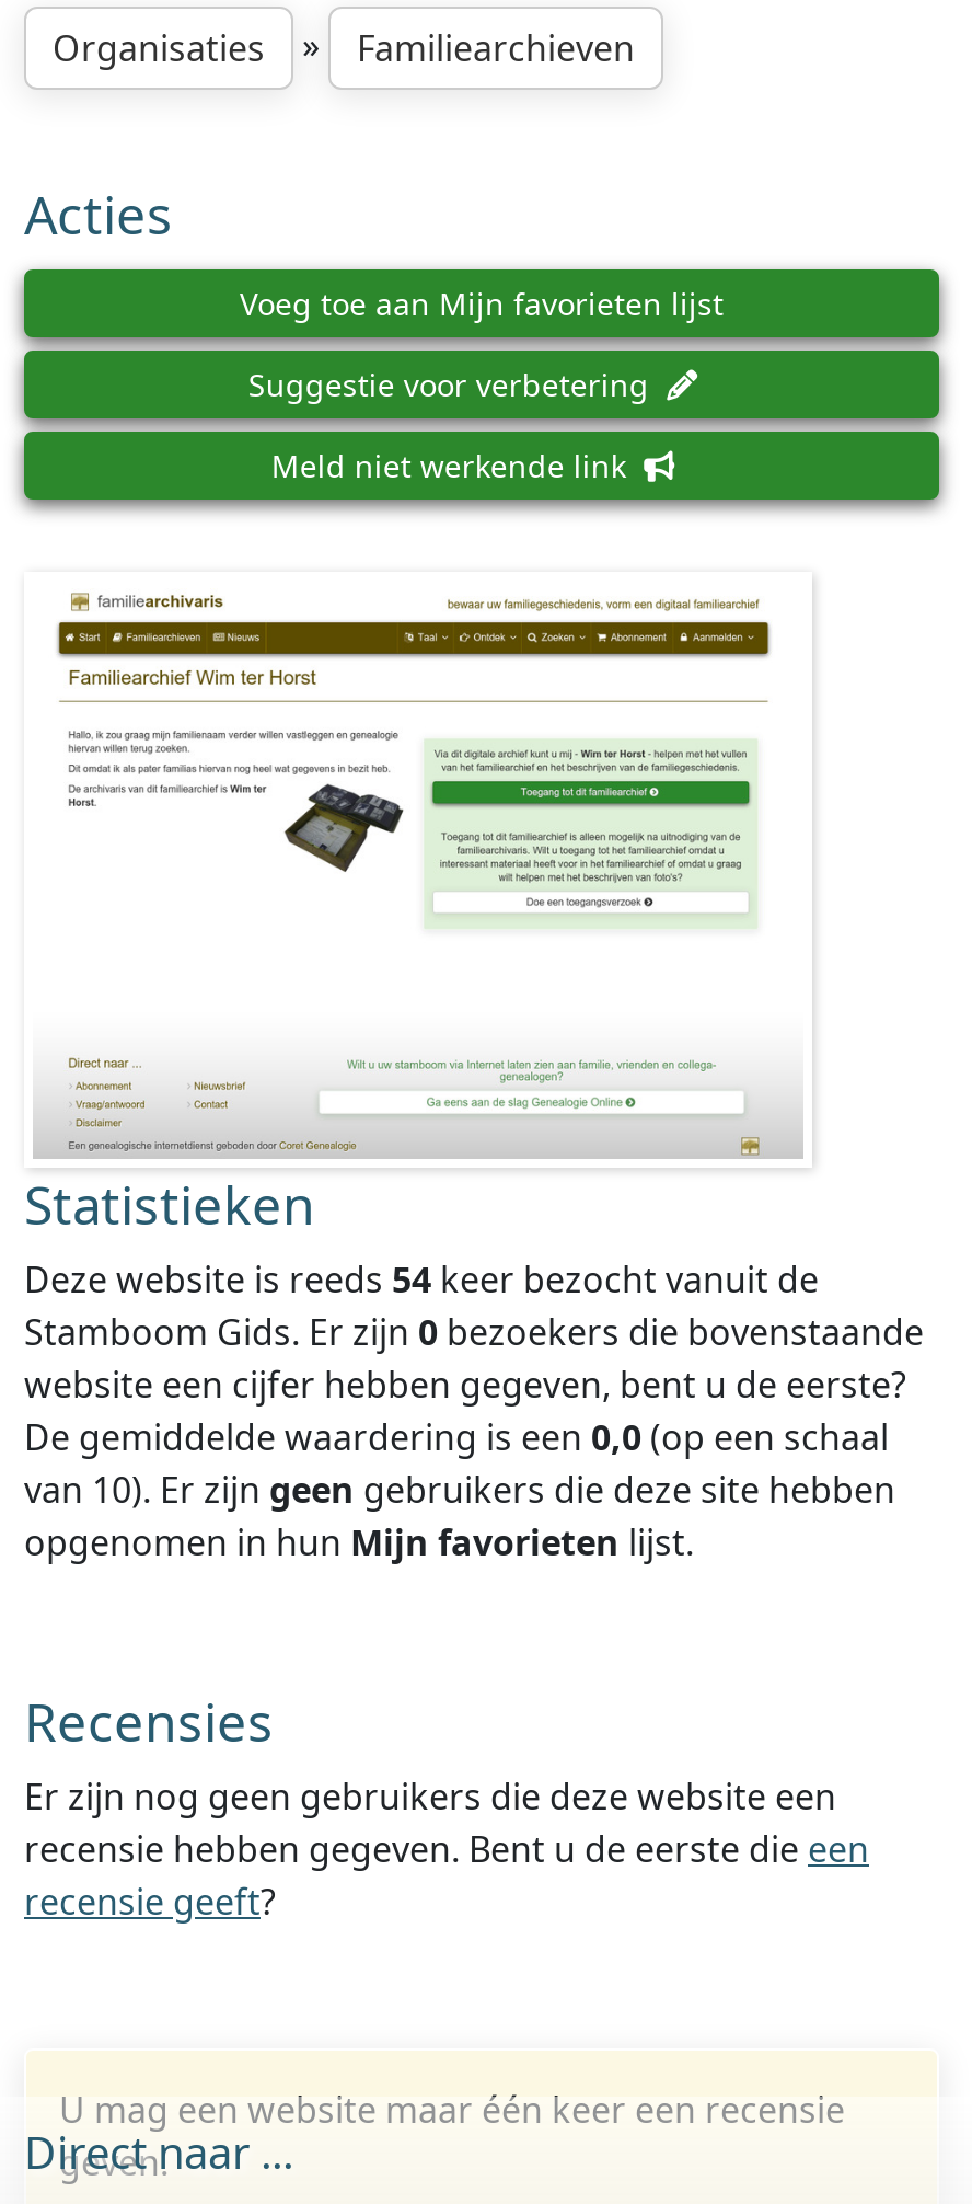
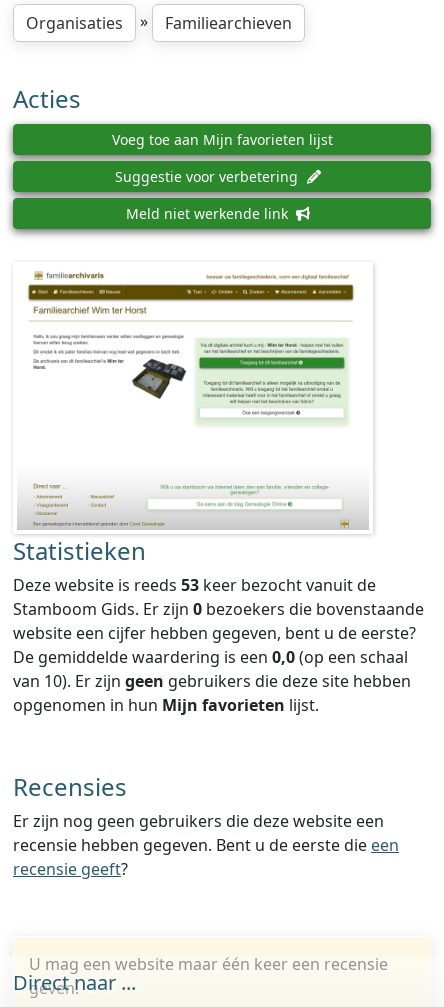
[24,1255,819,1304] Deze website is reeds 54 keer bezocht vanuit de -> [13,574,376,596] Deze website is reeds 53 keer bezocht vanuit de

